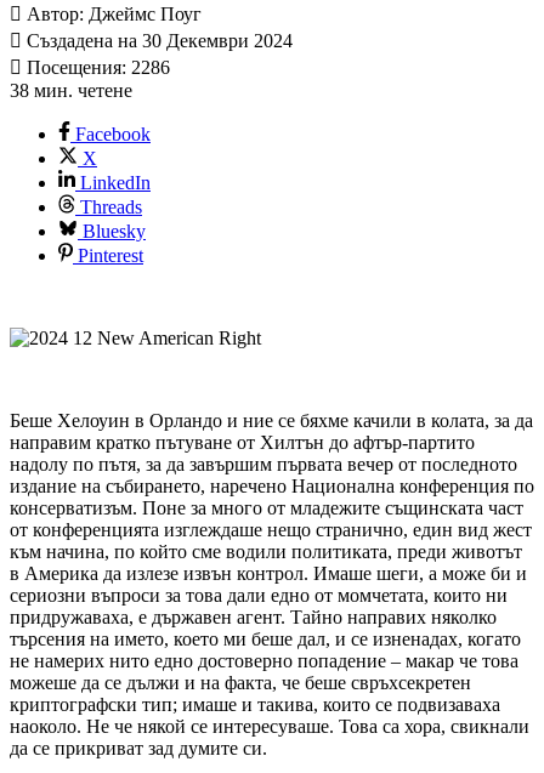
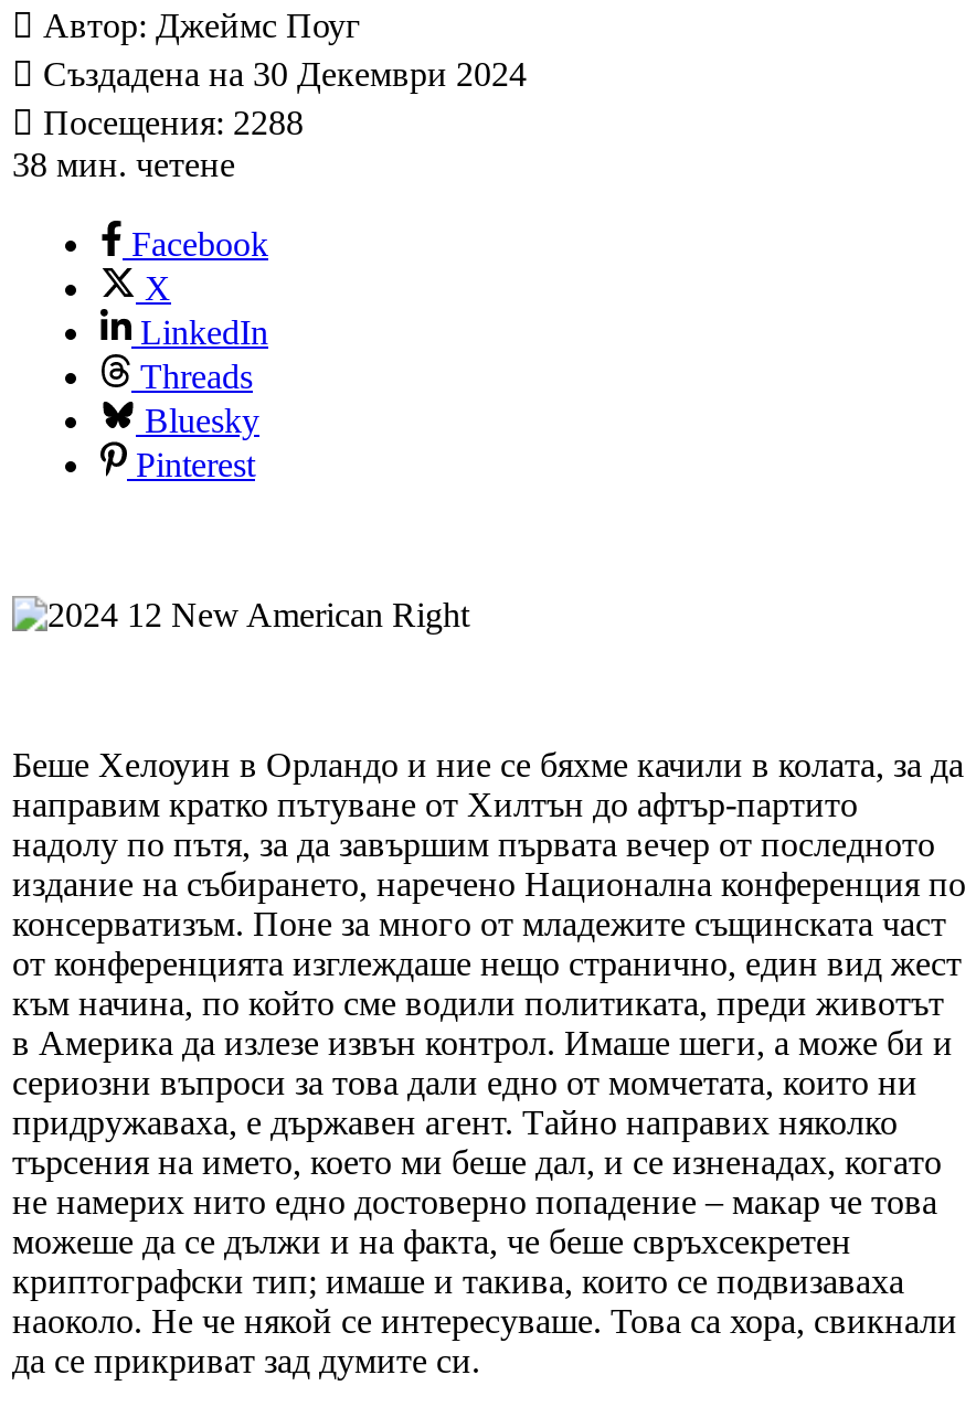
[22,58,170,78] Посещения: 2286 -> [34,105,304,142] Посещения: 2288

